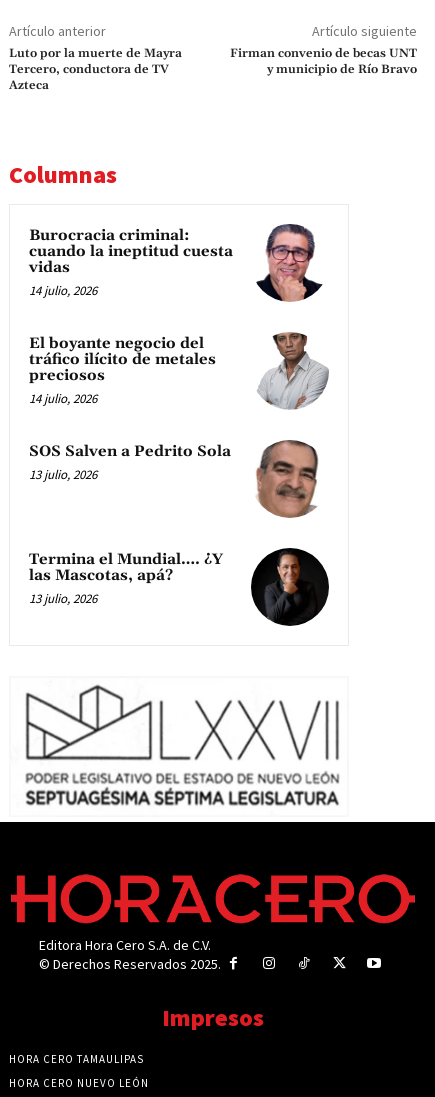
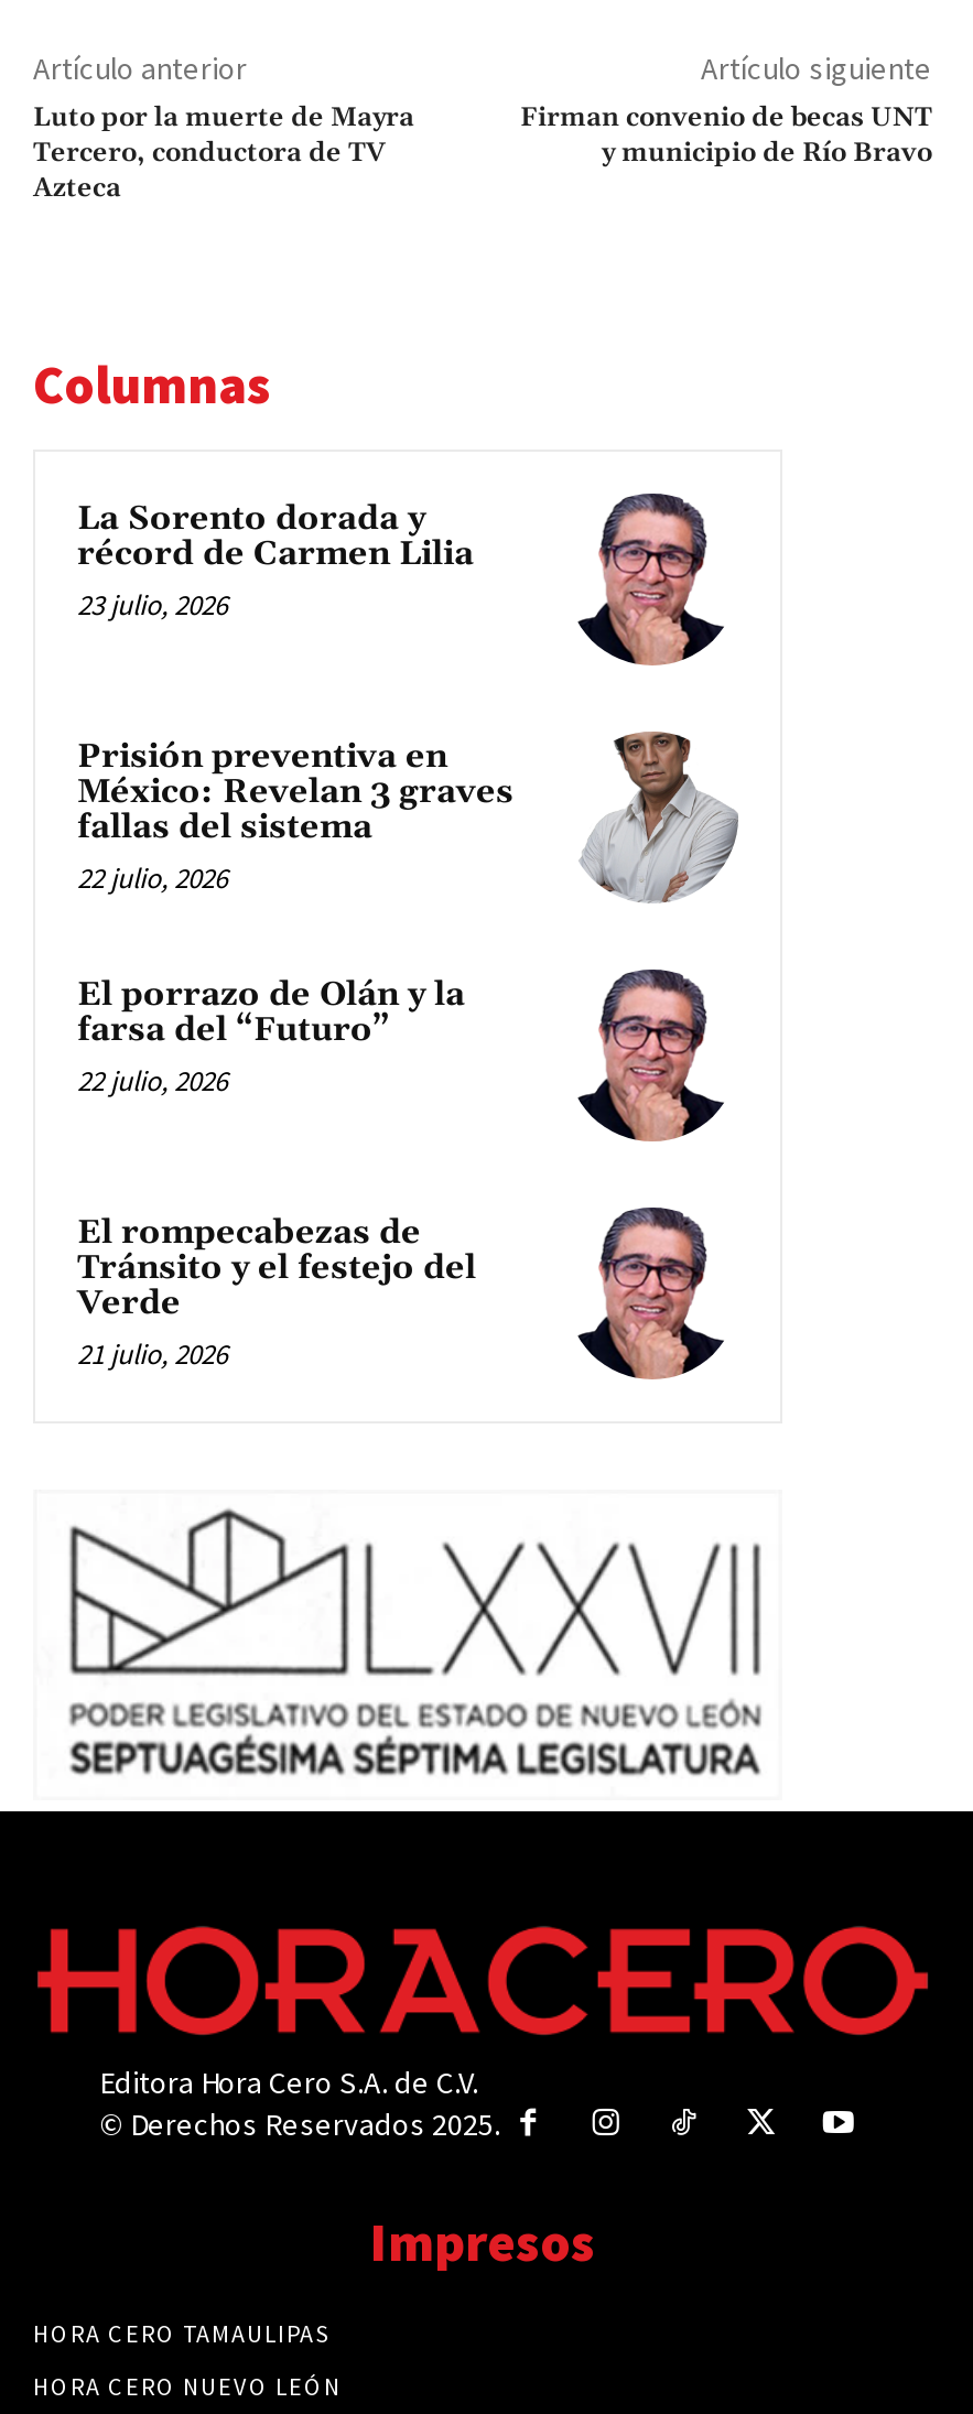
[29,226,233,299] Burocracia criminal: | cuando la ineptitud cuesta | vidas | 14 julio, 2026 -> [77,497,474,623] La Sorento dorada y | récord de Carmen Lilia | 23 julio, 2026
[29,334,216,407] El boyante negocio del | tráfico ilícito de metales | preciosos | 14 julio, 2026 -> [77,735,513,896] Prisión preventiva en | México: Revelan 3 graves | fallas del sistema | 22 julio, 2026
[29,442,231,483] SOS Salven a Pedrito Sola | 13 julio, 2026 -> [77,973,465,1099] El porrazo de Olán y la | farsa del “Futuro” | 22 julio, 2026
[255,440,321,517] [image] -> [577,970,725,1139] [image]
[29,550,223,607] Termina el Mundial…. ¿Y | las Mascotas, apá? | 13 julio, 2026 -> [77,1211,476,1372] El rompecabezas de | Tránsito y el festejo del | Verde | 21 julio, 2026
[250,549,330,627] [image] -> [566,1208,738,1379] [image]

